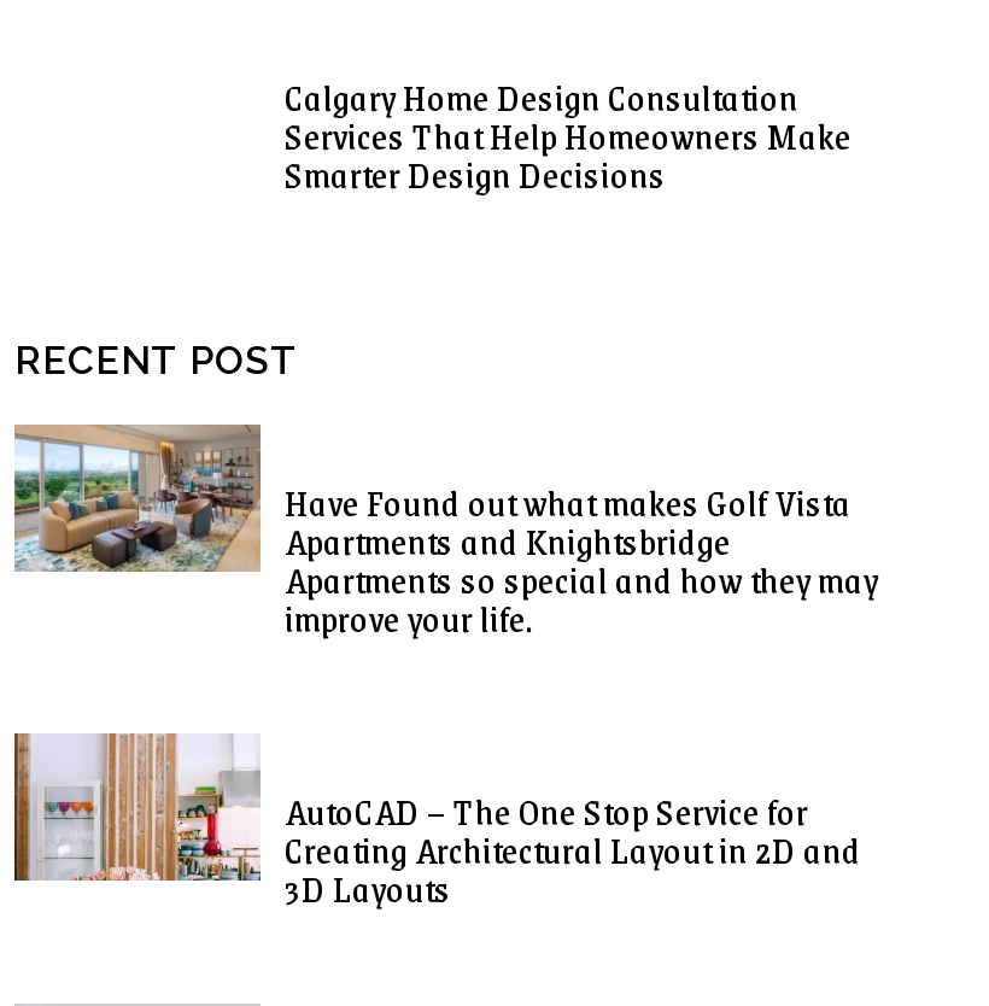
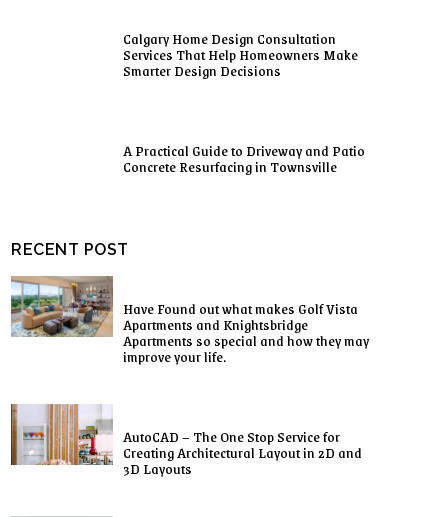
none -> [123,138,365,178] A Practical Guide to Driveway and Patio | Concrete Resurfacing in Townsville

